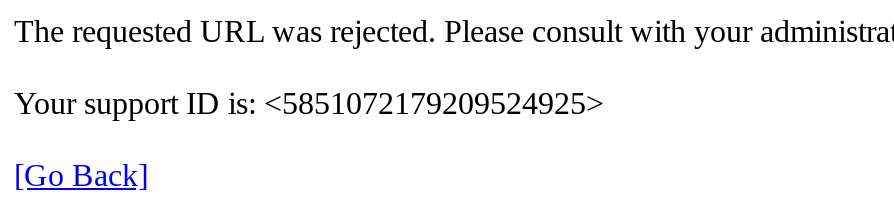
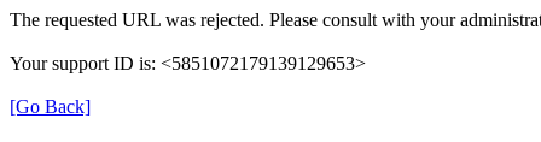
[14,86,604,120] Your support ID is: <5851072179209524925> -> [10,53,366,73] Your support ID is: <5851072179139129653>

